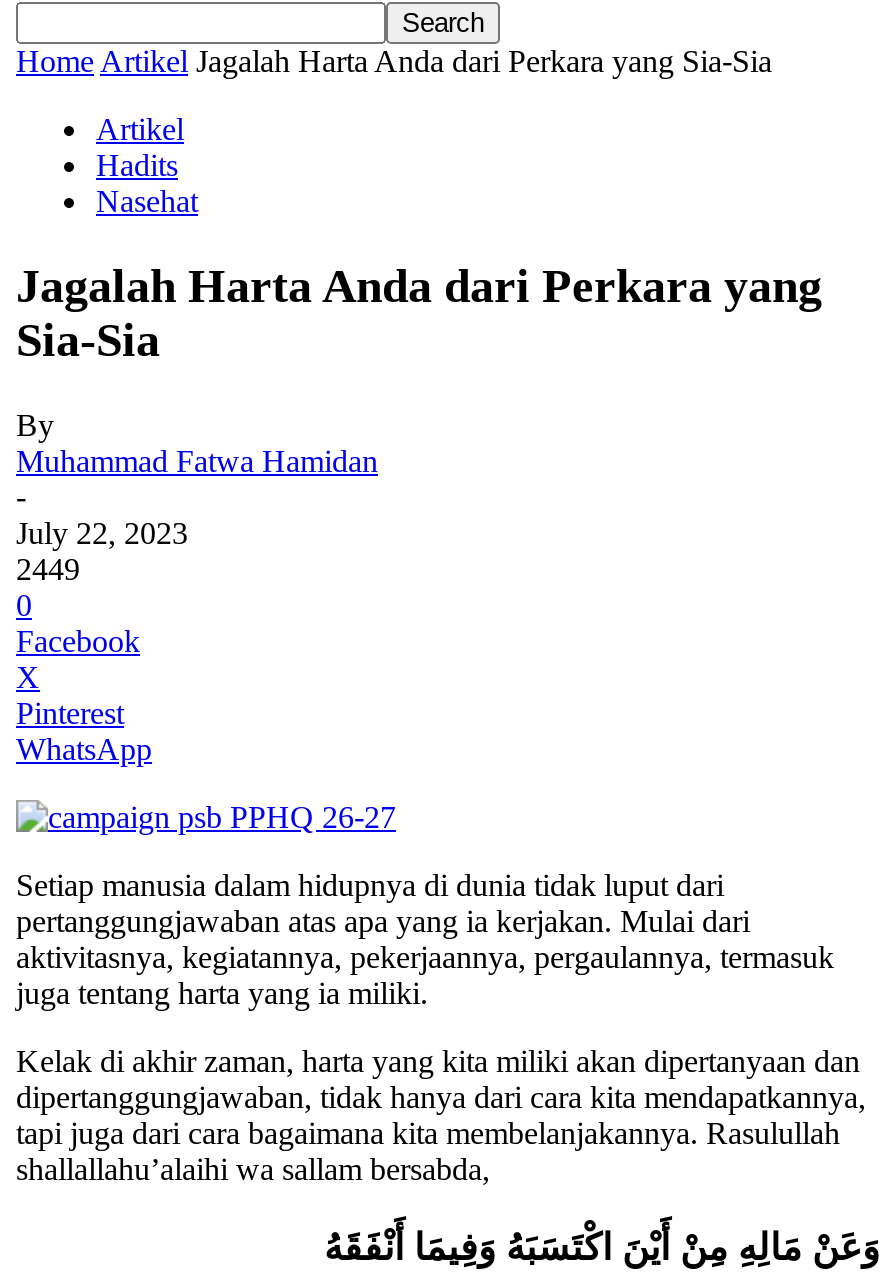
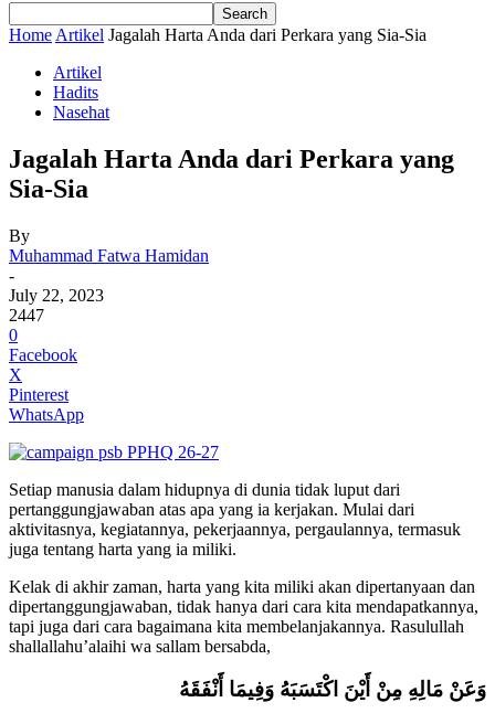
[16,552,80,586] 2449 -> [9,306,44,324] 2447

